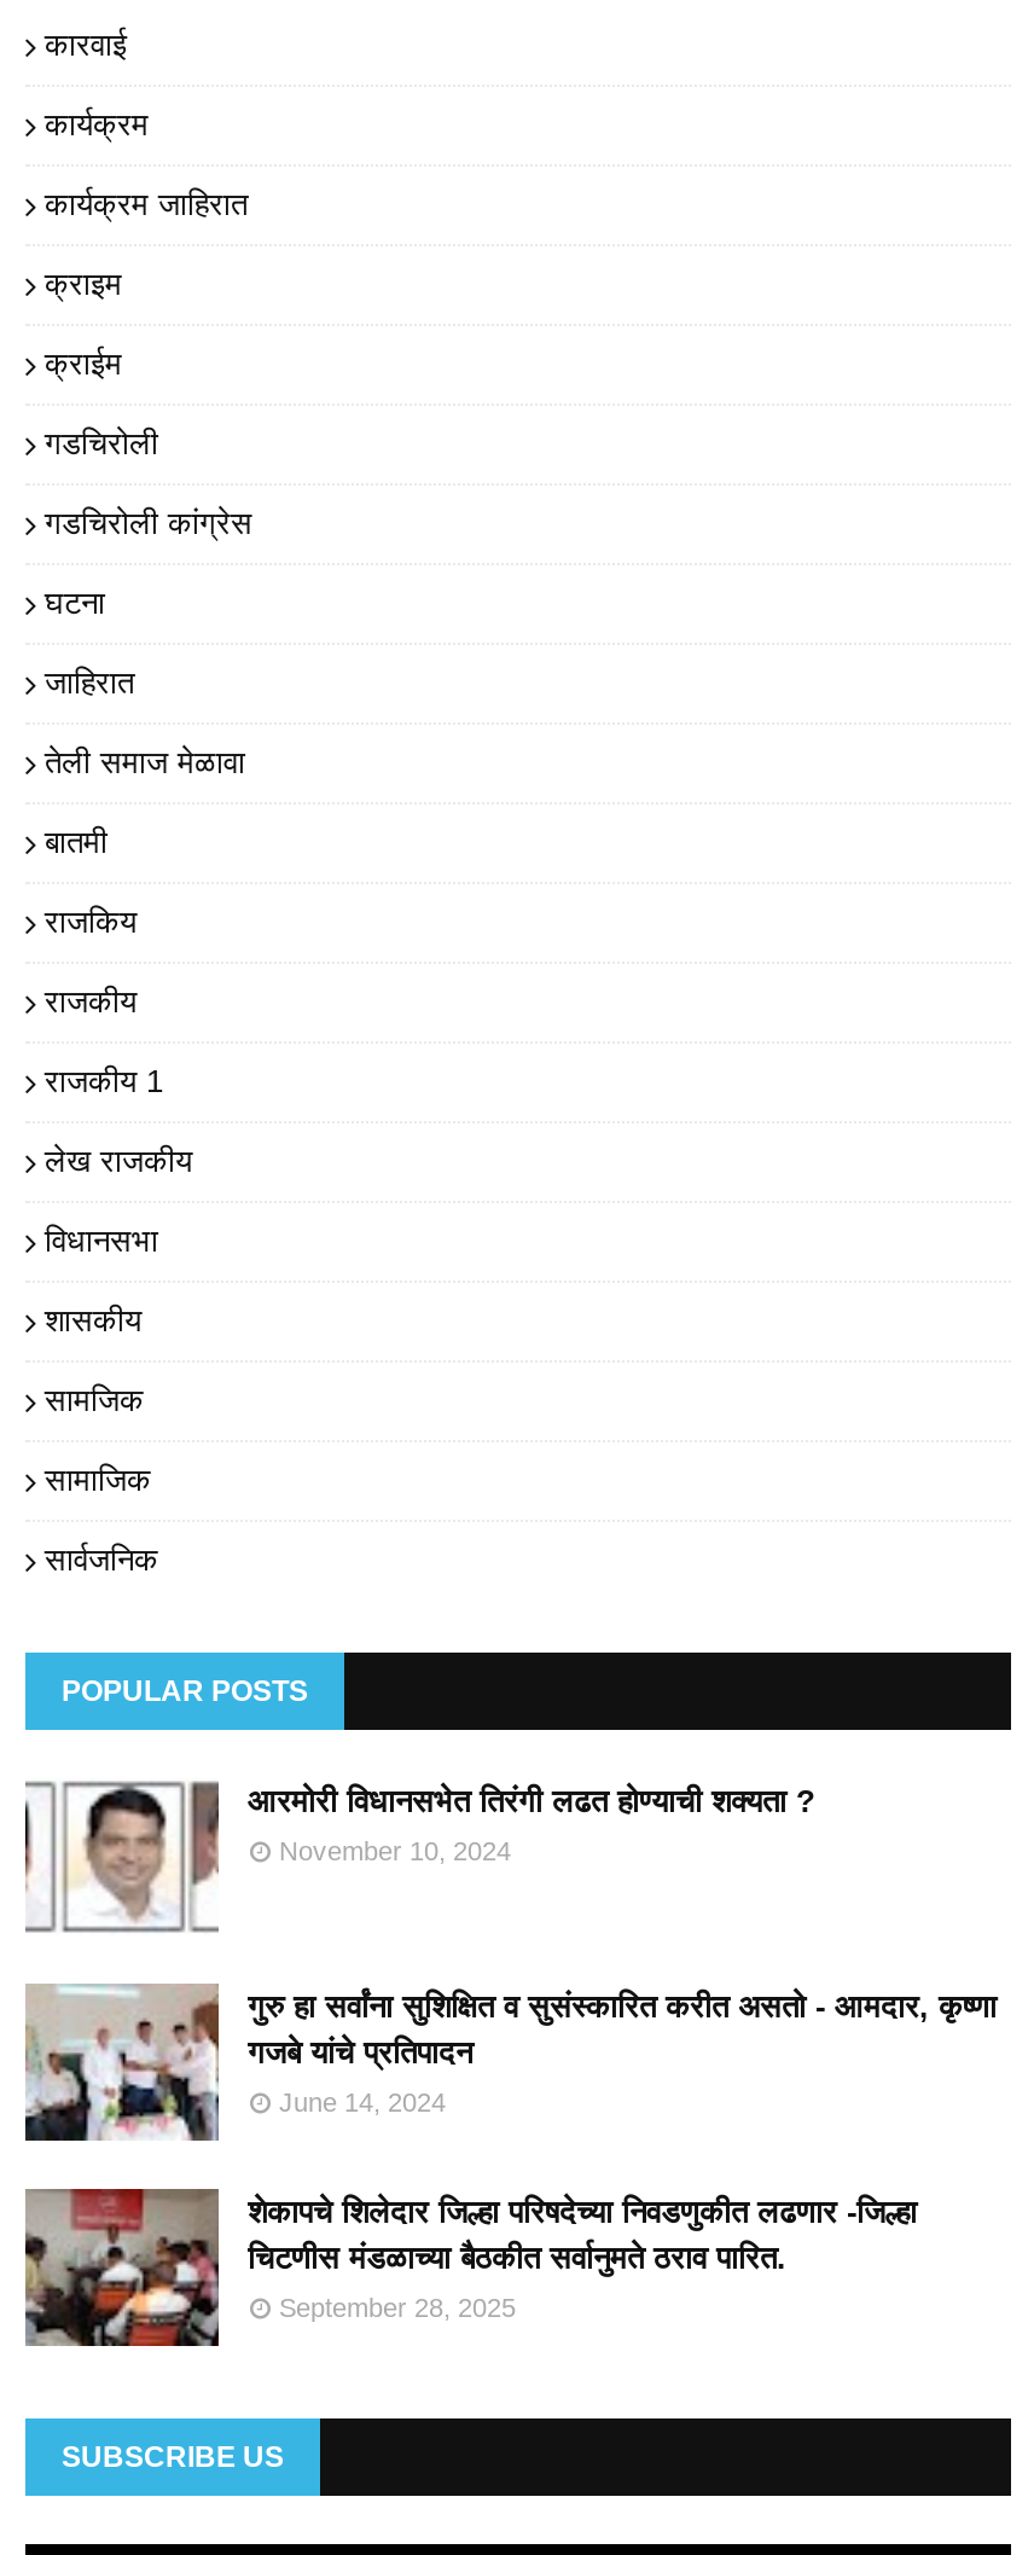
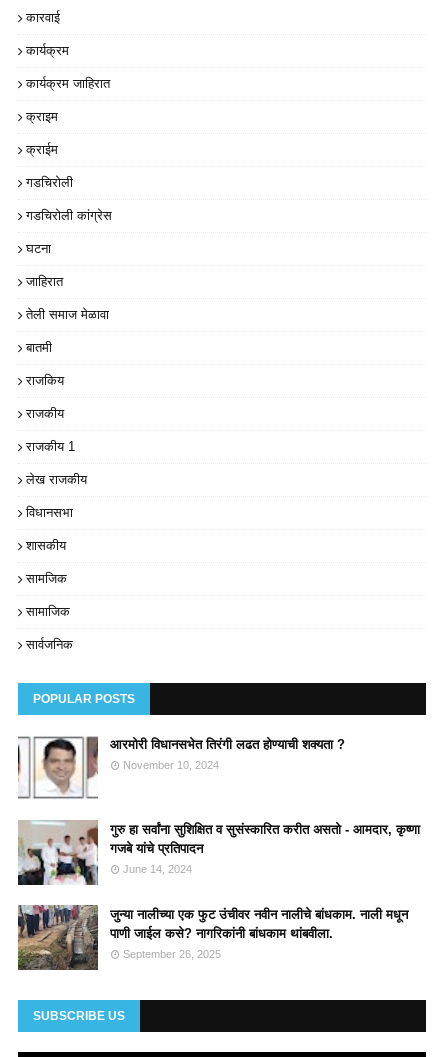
[25,2187,917,2348] [image] | शेकापचे शिलेदार जिल्हा परिषदेच्या निवडणुकीत लढणार -जिल्हा | चिटणीस मंडळाच्या बैठकीत सर्वानुमते ठराव पारित. -> [17,905,408,970] [image] | जुन्या नालीच्या एक फुट उंचीवर नवीन नालीचे बांधकाम. नाली मधून | पाणी जाईल कसे? नागरिकांनी बांधकाम थांबवीला.
[279,2293,516,2322] September 28, 2025 -> [123,948,221,960] September 26, 2025

